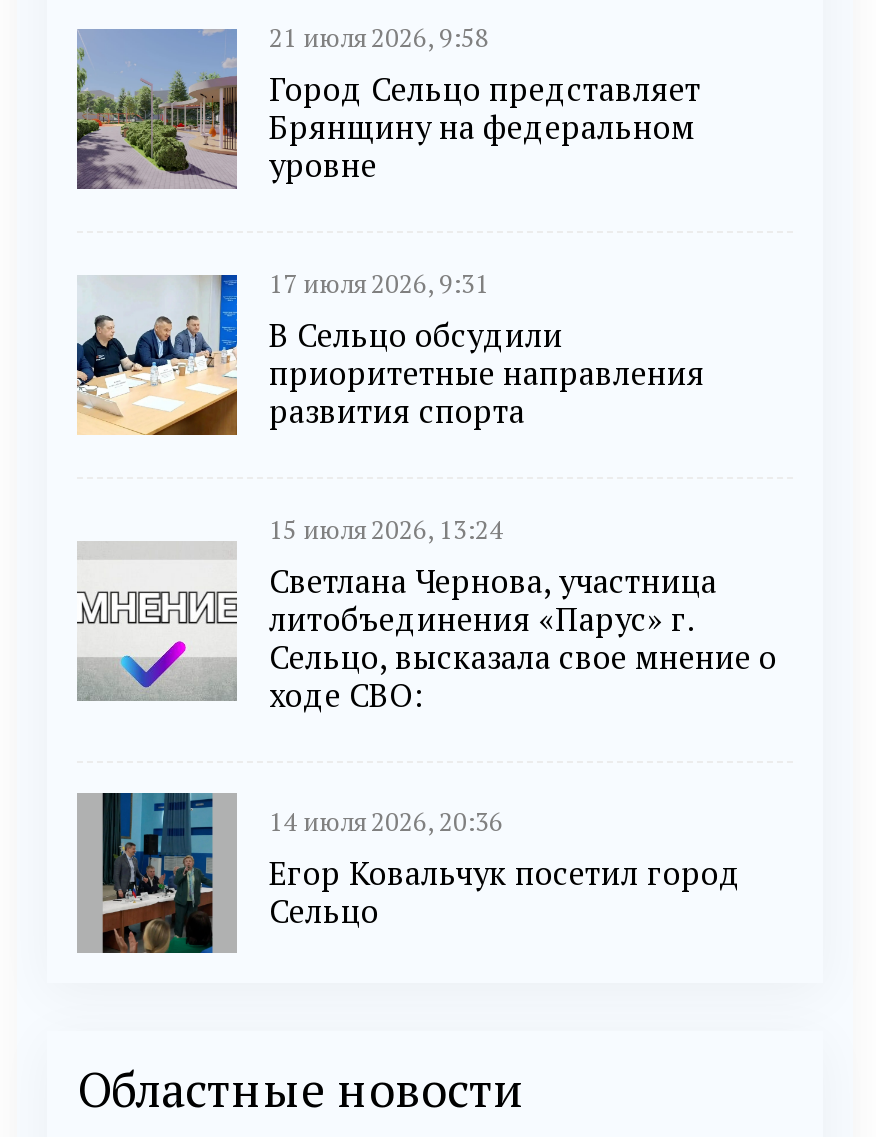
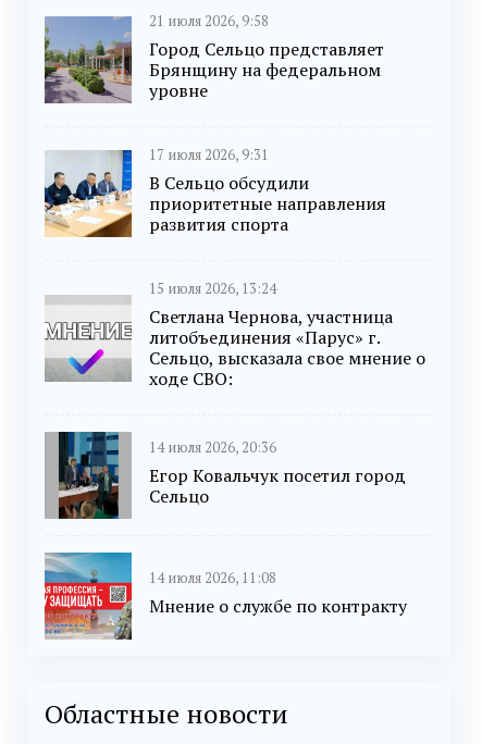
none -> [44,551,407,641] [image] | 14 июля 2026, 11:08 | Мнение о службе по контракту

